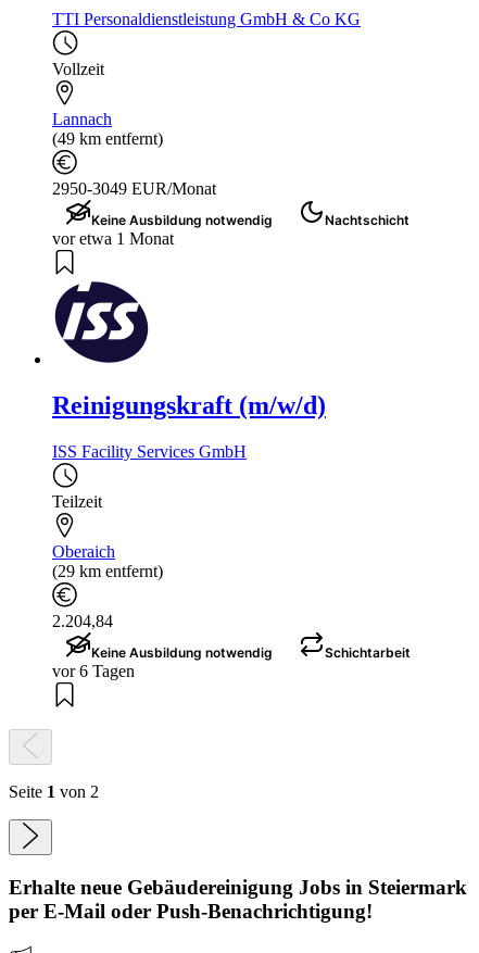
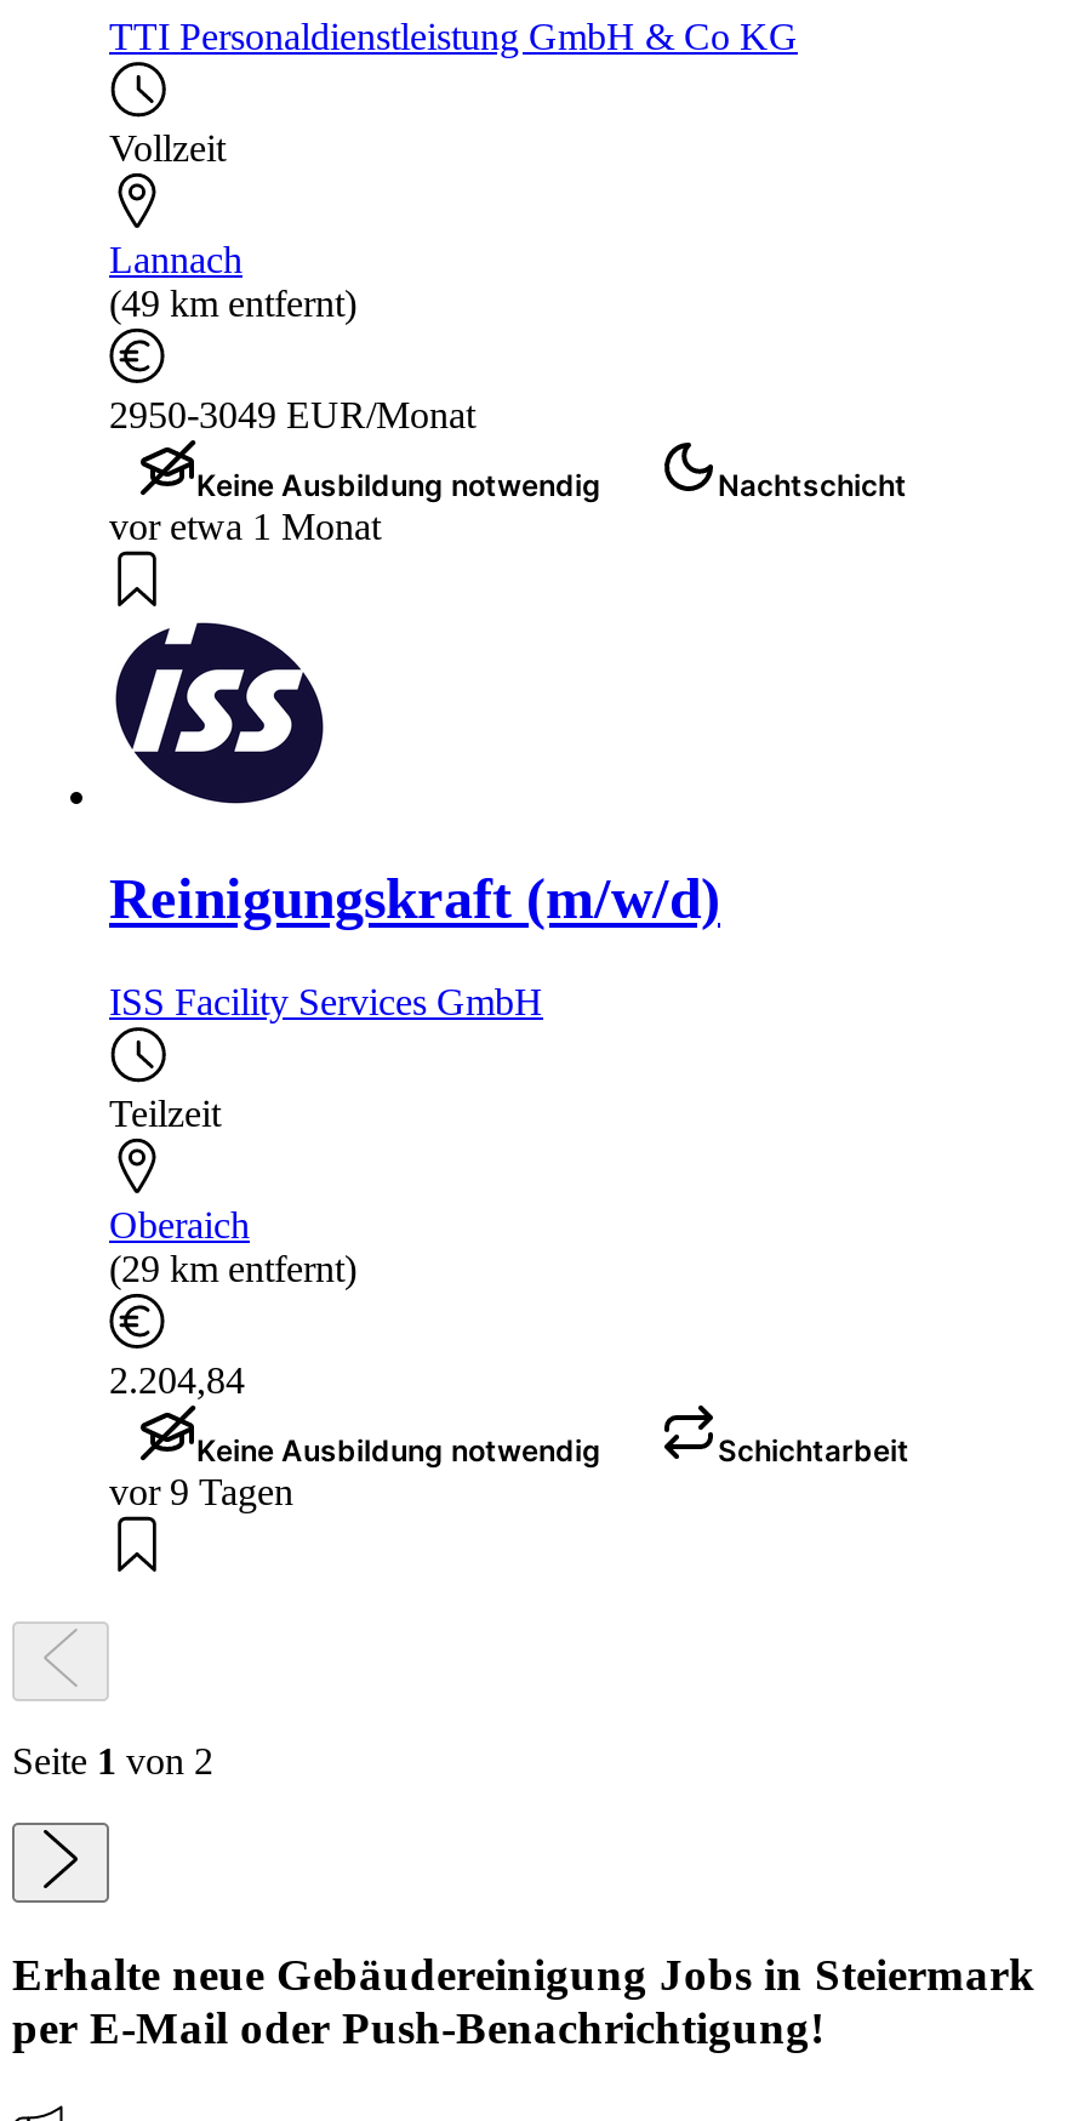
[52,662,135,680] vor 6 Tagen -> [109,1471,293,1512] vor 9 Tagen

